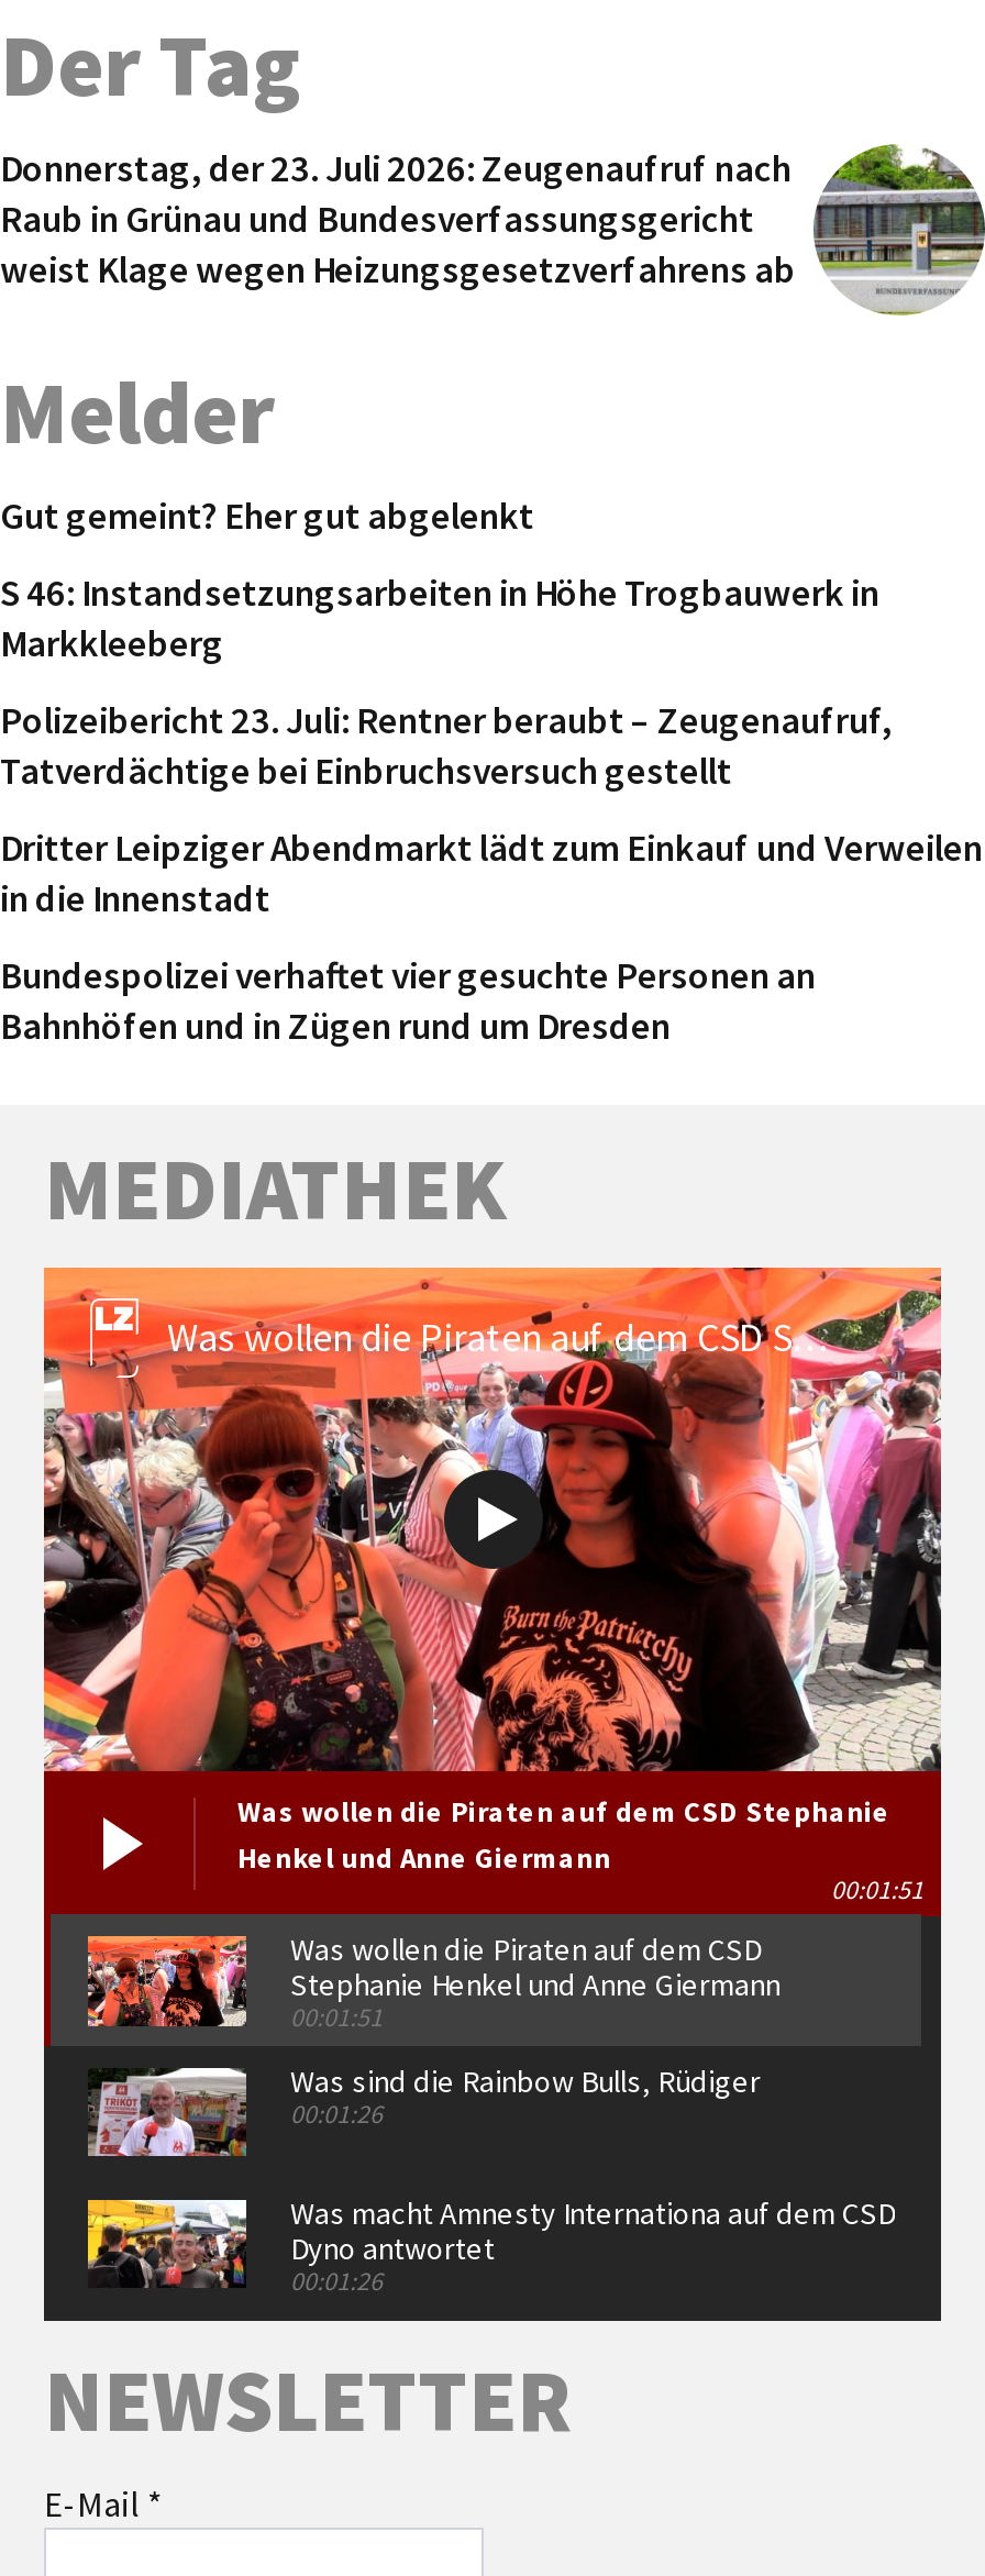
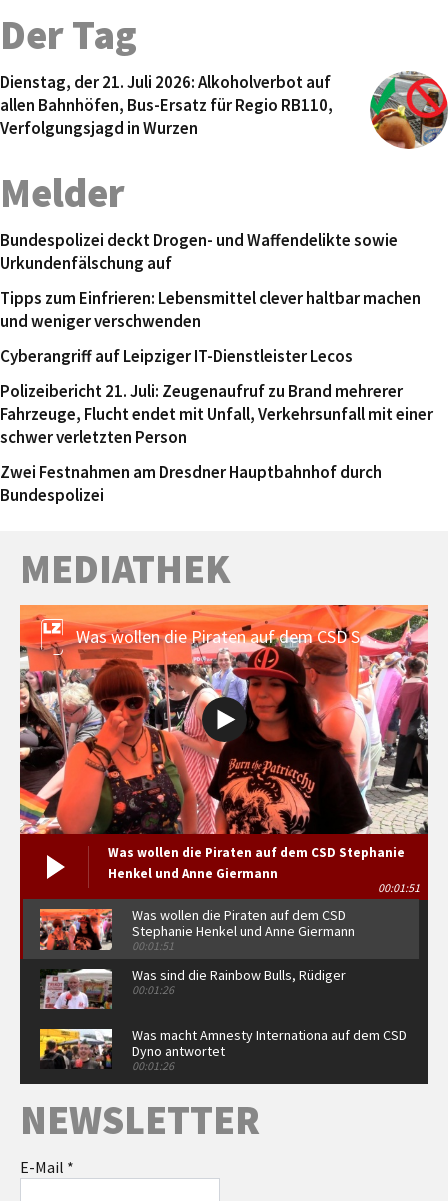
[0,144,978,318] [image] | Donnerstag, der 23. Juli 2026: Zeugenaufruf nach | Raub in Grünau und Bundesverfassungsgericht | weist Klage wegen Heizungsgesetzverfahrens ab -> [0,71,445,150] [image] | Dienstag, der 21. Juli 2026: Alkoholverbot auf | allen Bahnhöfen, Bus-Ersatz für Regio RB110, | Verfolgungsjagd in Wurzen
[0,492,534,540] Gut gemeint? Eher gut abgelenkt -> [0,229,398,274] Bundespolizei deckt Drogen- und Waffendelikte sowie | Urkundenfälschung auf
[0,569,879,668] S 46: Instandsetzungsarbeiten in Höhe Trogbauwerk in | Markkleeberg -> [0,287,421,332] Tipps zum Einfrieren: Lebensmittel clever haltbar machen | und weniger verschwenden
[0,696,893,795] Polizeibericht 23. Juli: Rentner beraubt – Zeugenaufruf, | Tatverdächtige bei Einbruchsversuch gestellt -> [0,345,353,367] Cyberangriff auf Leipziger IT-Dienstleister Lecos
[0,824,983,923] Dritter Leipziger Abendmarkt lädt zum Einkauf und Verweilen | in die Innenstadt -> [0,380,433,448] Polizeibericht 21. Juli: Zeugenaufruf zu Brand mehrerer | Fahrzeuge, Flucht endet mit Unfall, Verkehrsunfall mit einer | schwer verletzten Person
[0,951,816,1050] Bundespolizei verhaftet vier gesuchte Personen an | Bahnhöfen und in Zügen rund um Dresden -> [0,461,382,506] Zwei Festnahmen am Dresdner Hauptbahnhof durch | Bundespolizei

